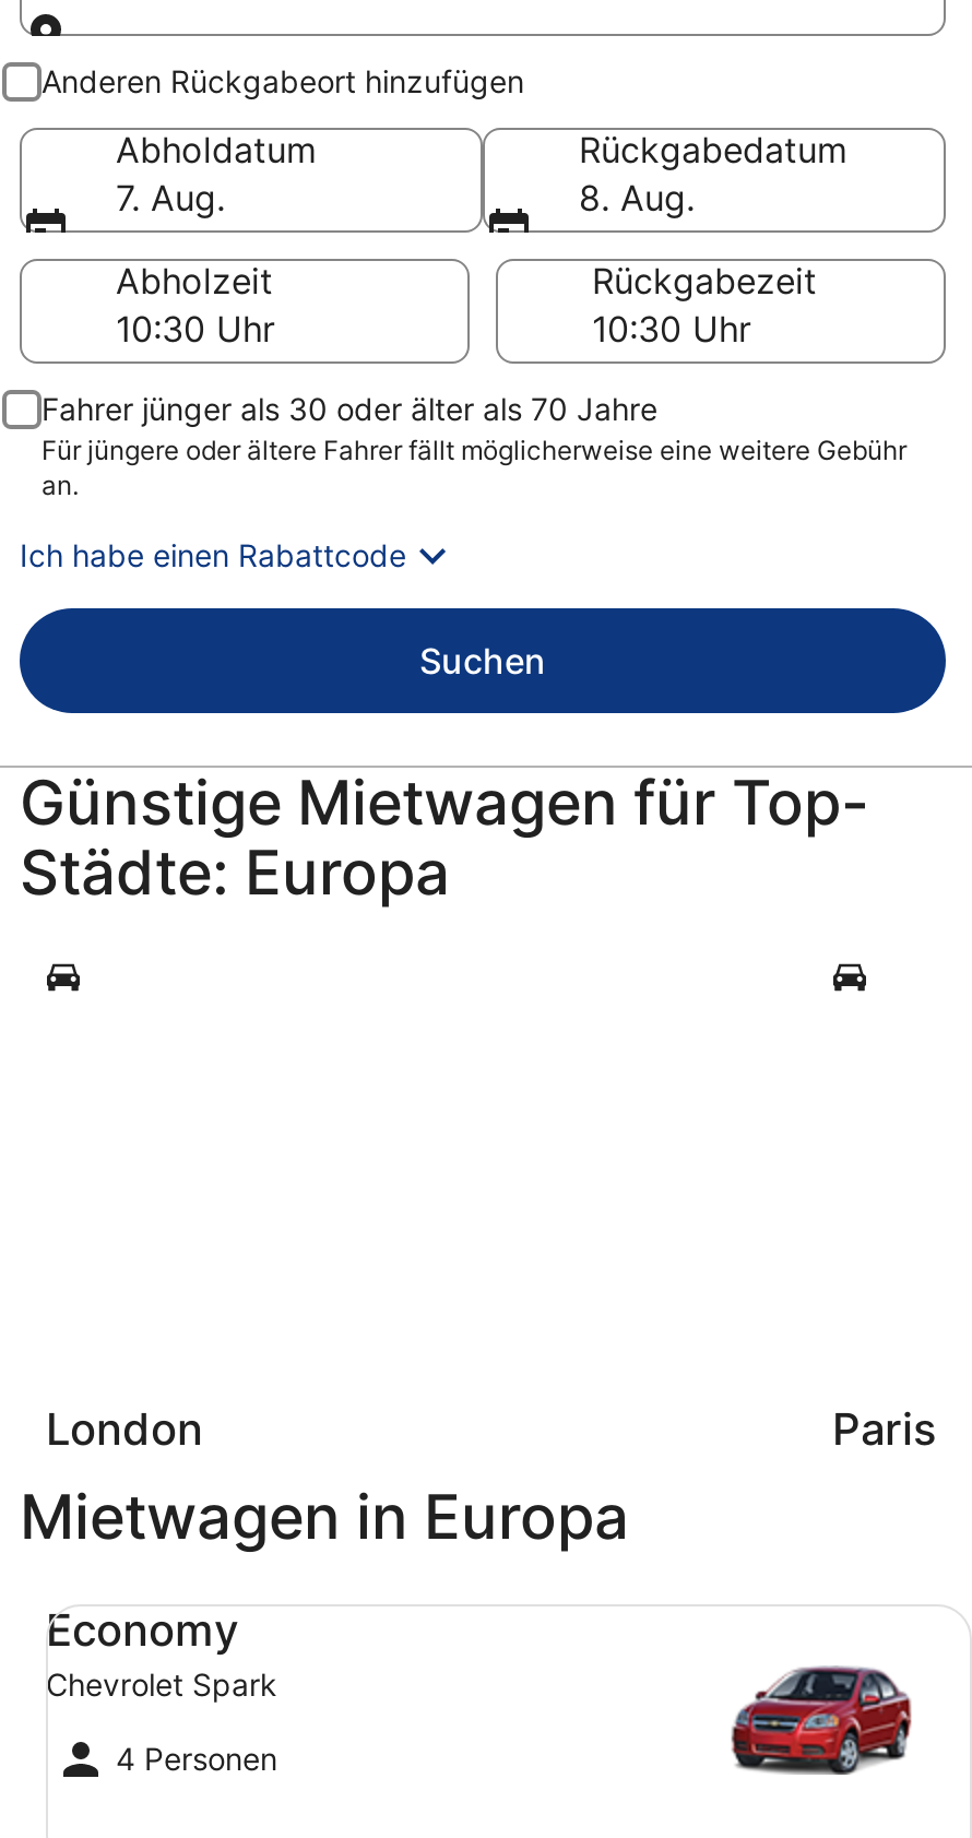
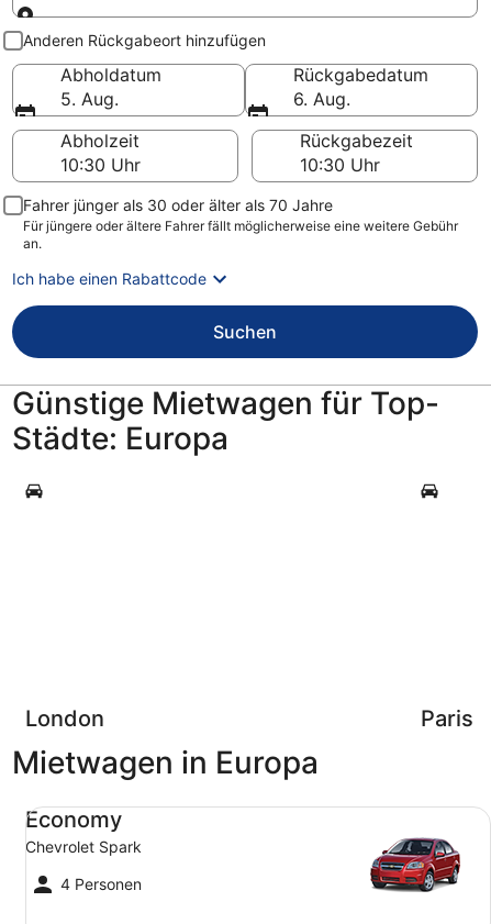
[116,176,225,220] 7. Aug. -> [60,88,119,110] 5. Aug.
[579,176,695,220] 8. Aug. -> [293,88,350,110] 6. Aug.

